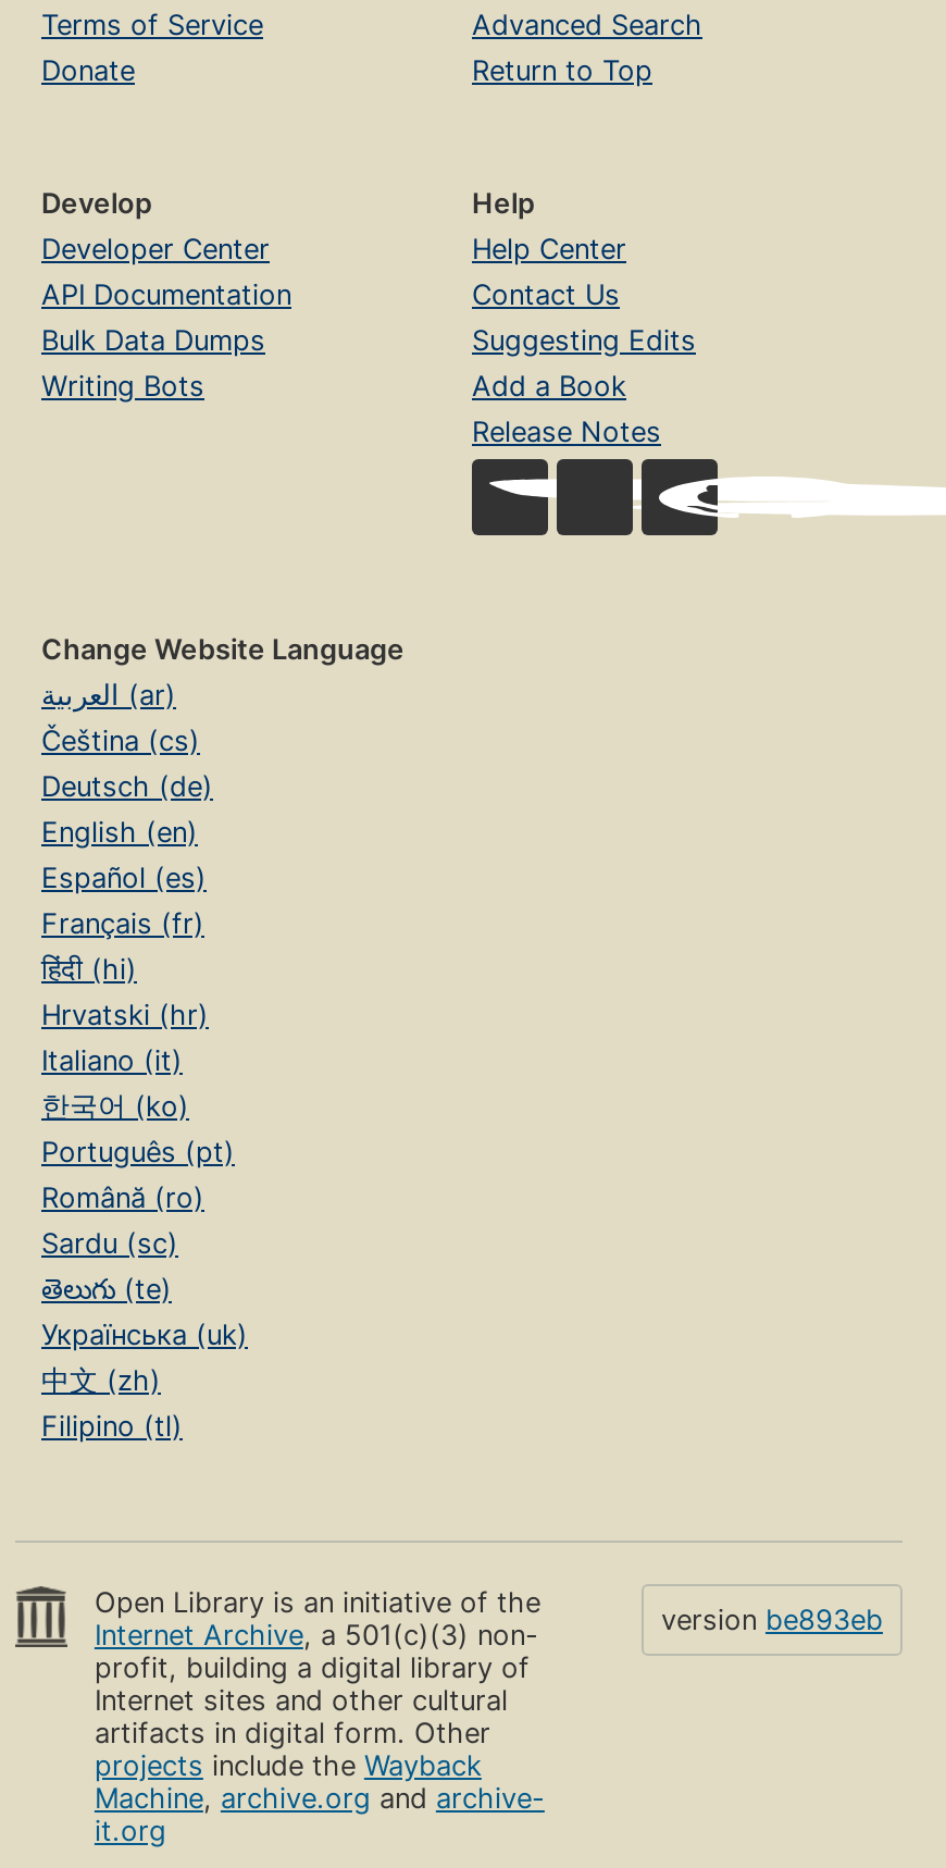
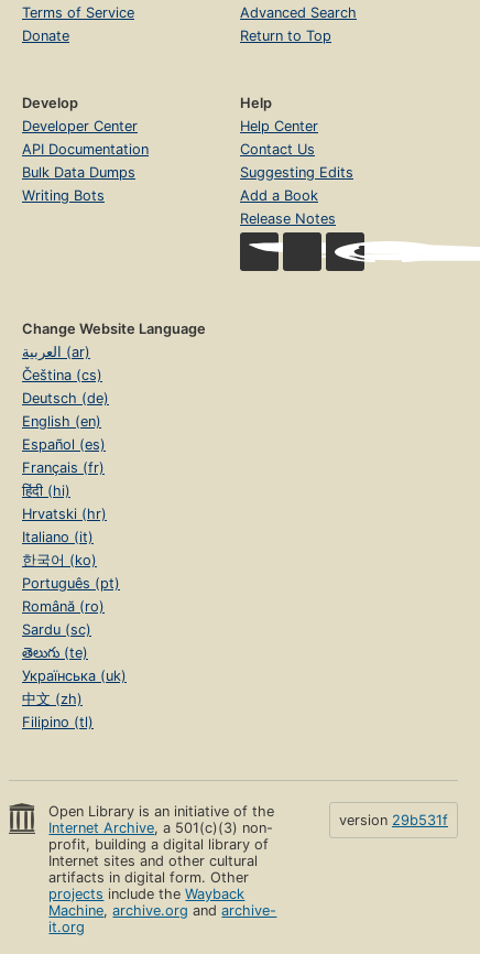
[661,1604,883,1637] version be893eb -> [339,812,448,829] version 29b531f

